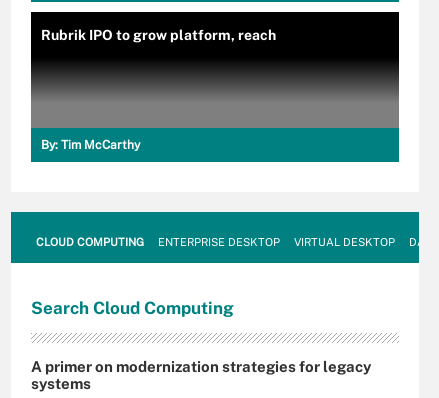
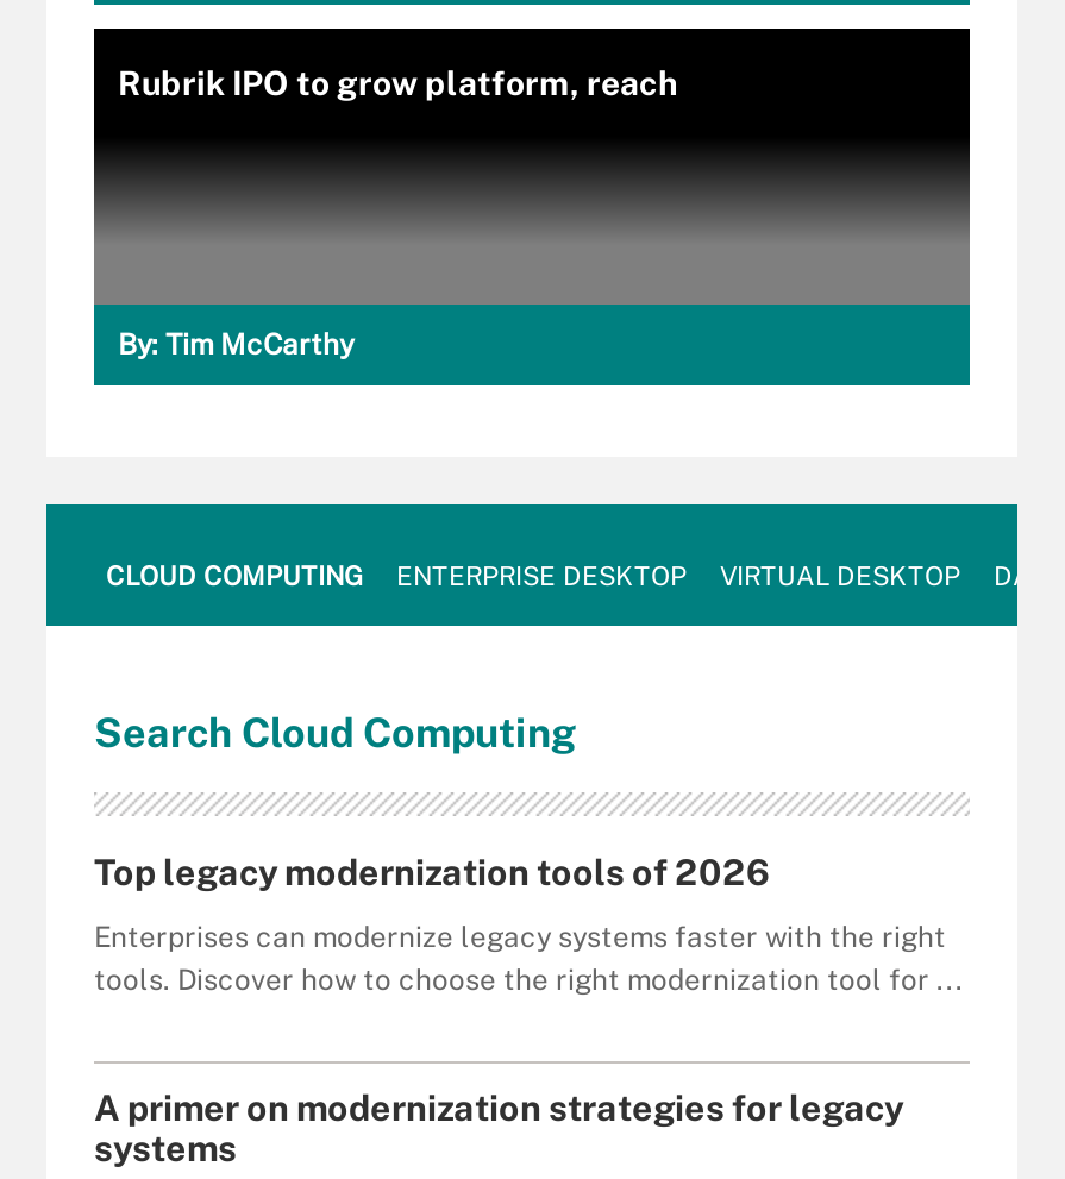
none -> [94,851,963,996] Top legacy modernization tools of 2026 | Enterprises can modernize legacy systems faster with the right | tools. Discover how to choose the right modernization tool for ...

